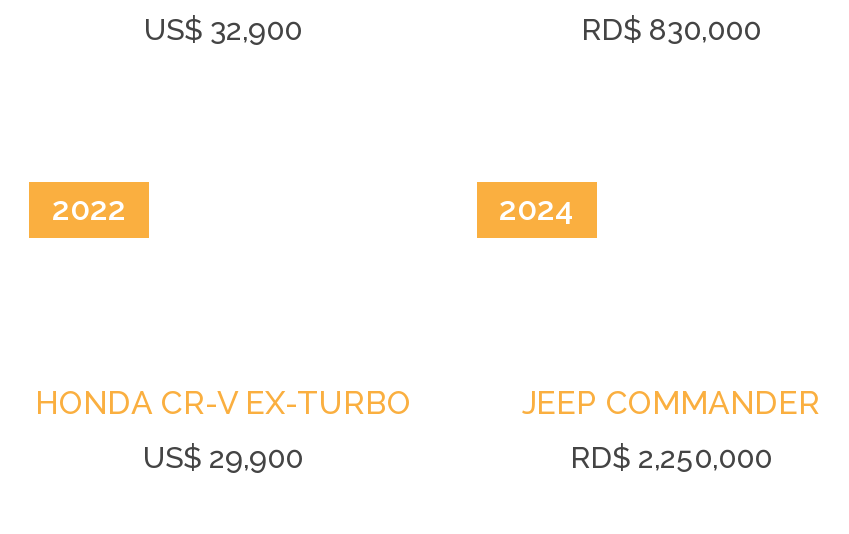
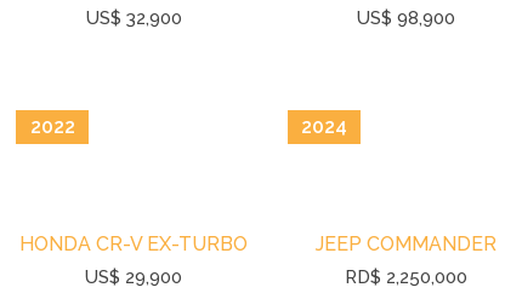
[581,11,761,47] RD$ 830,000 -> [356,7,455,28] US$ 98,900

